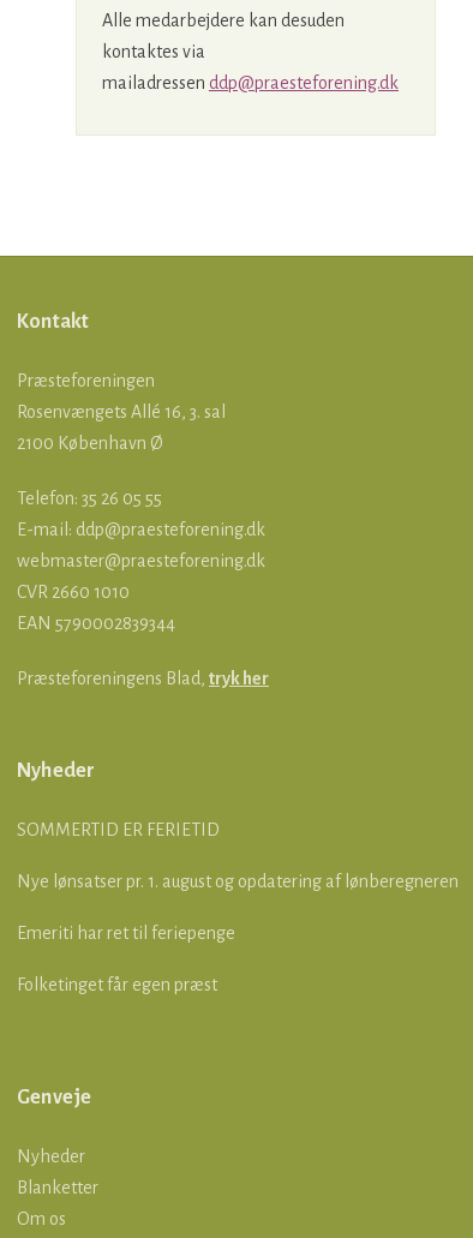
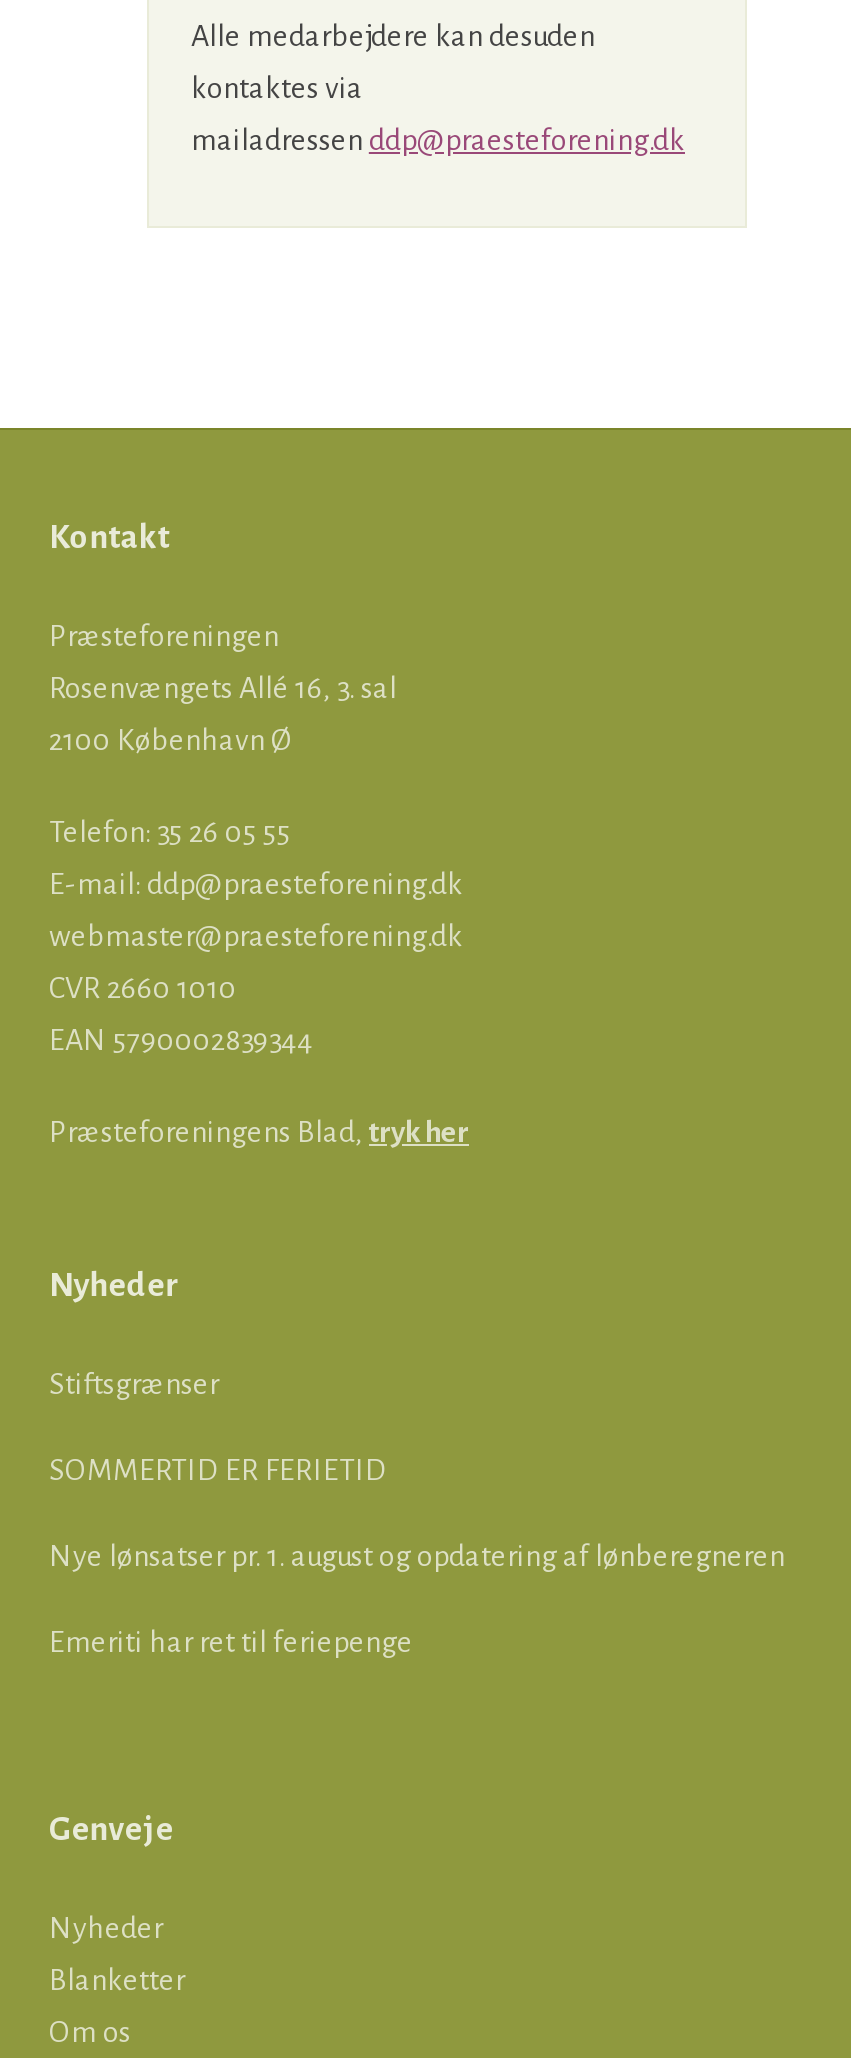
none -> [49,1368,219,1400] Stiftsgrænser
moved [17,820,462,943] -> [49,1454,791,1658]: SOMMERTID ER FERIETID | Nye lønsatser pr. 1. august og opdatering af lønberegneren | Emeriti har ret til feriepenge
[17,975,217,994] Folketinget får egen præst -> none

